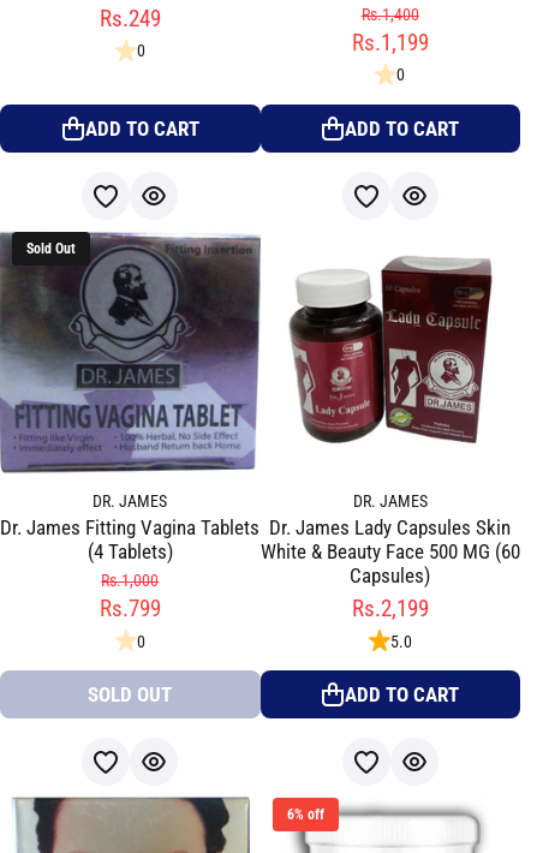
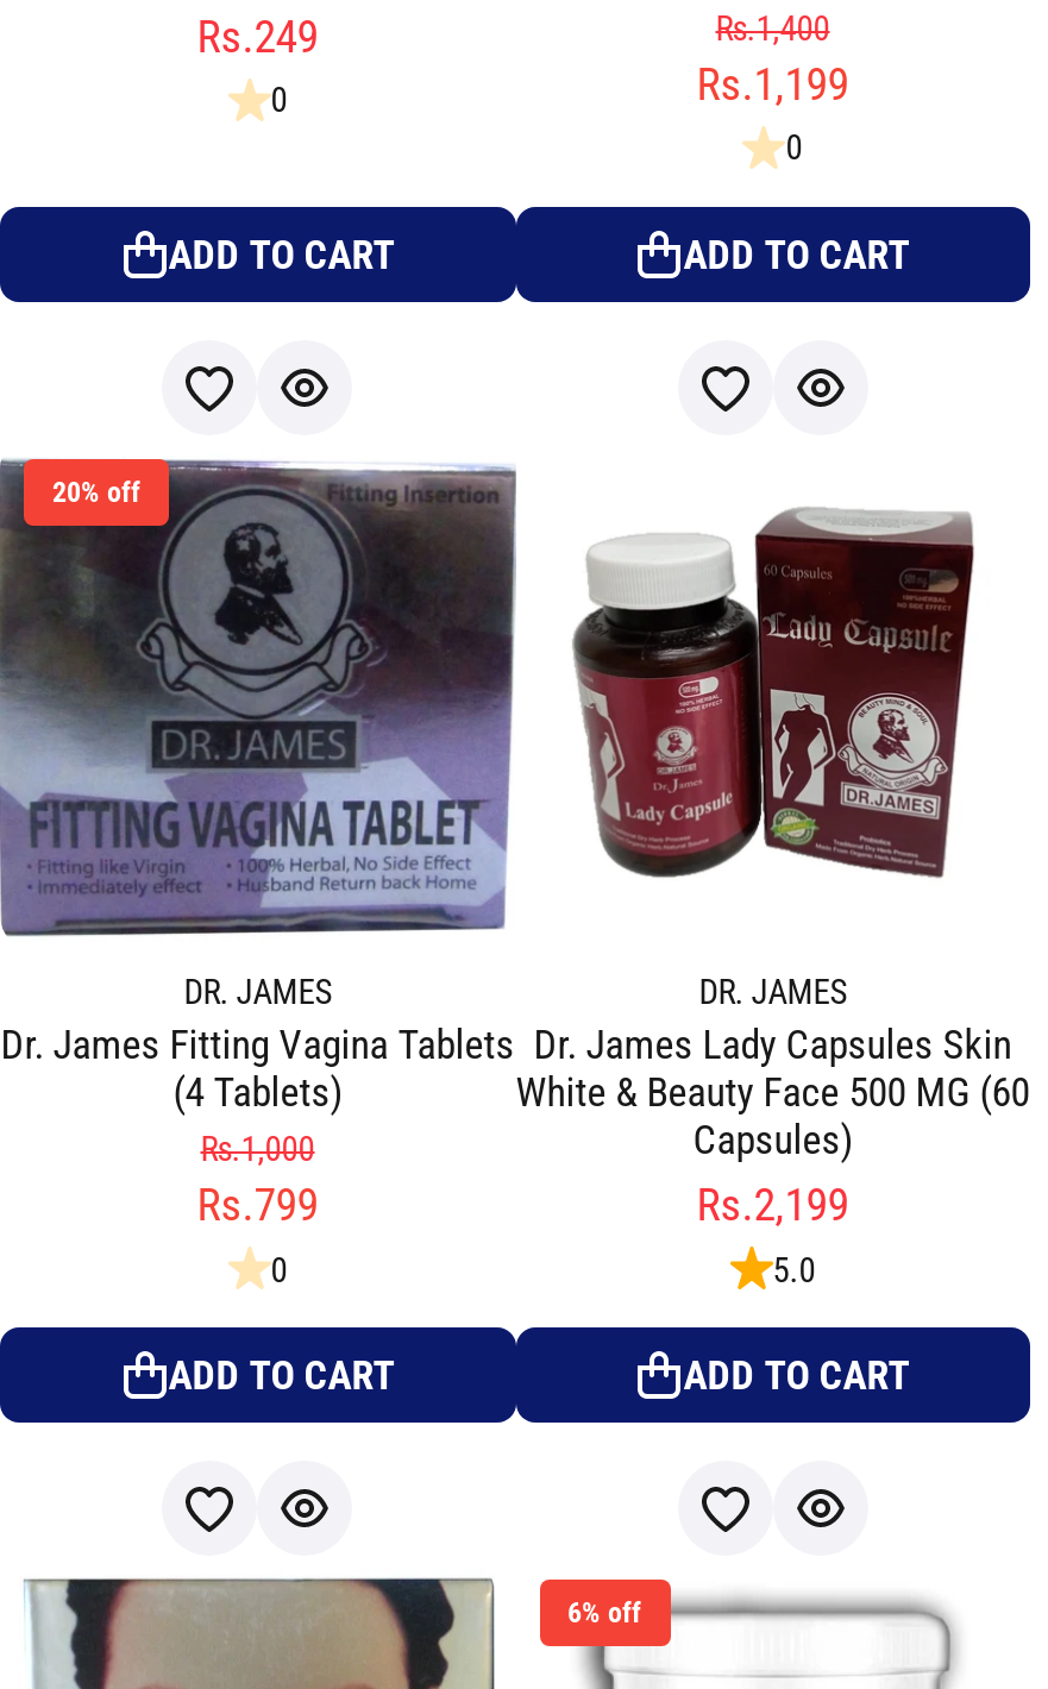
[26,240,76,257] Sold Out -> [52,475,140,509] 20% off
[88,683,172,707] SOLD OUT -> [168,1352,394,1399] ADD TO CART

